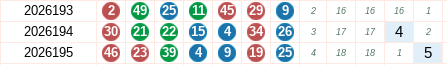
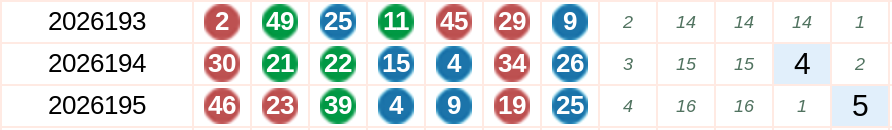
[336,6,346,16] 16 -> [676,12,696,32] 14
[365,6,375,16] 16 -> [734,12,754,32] 14
[394,6,404,16] 16 -> [792,12,812,32] 14
[336,27,346,37] 17 -> [676,54,696,74] 15
[365,27,375,37] 17 -> [734,54,754,74] 15
[336,48,346,58] 18 -> [676,96,696,116] 16
[365,48,375,58] 18 -> [734,96,754,116] 16

